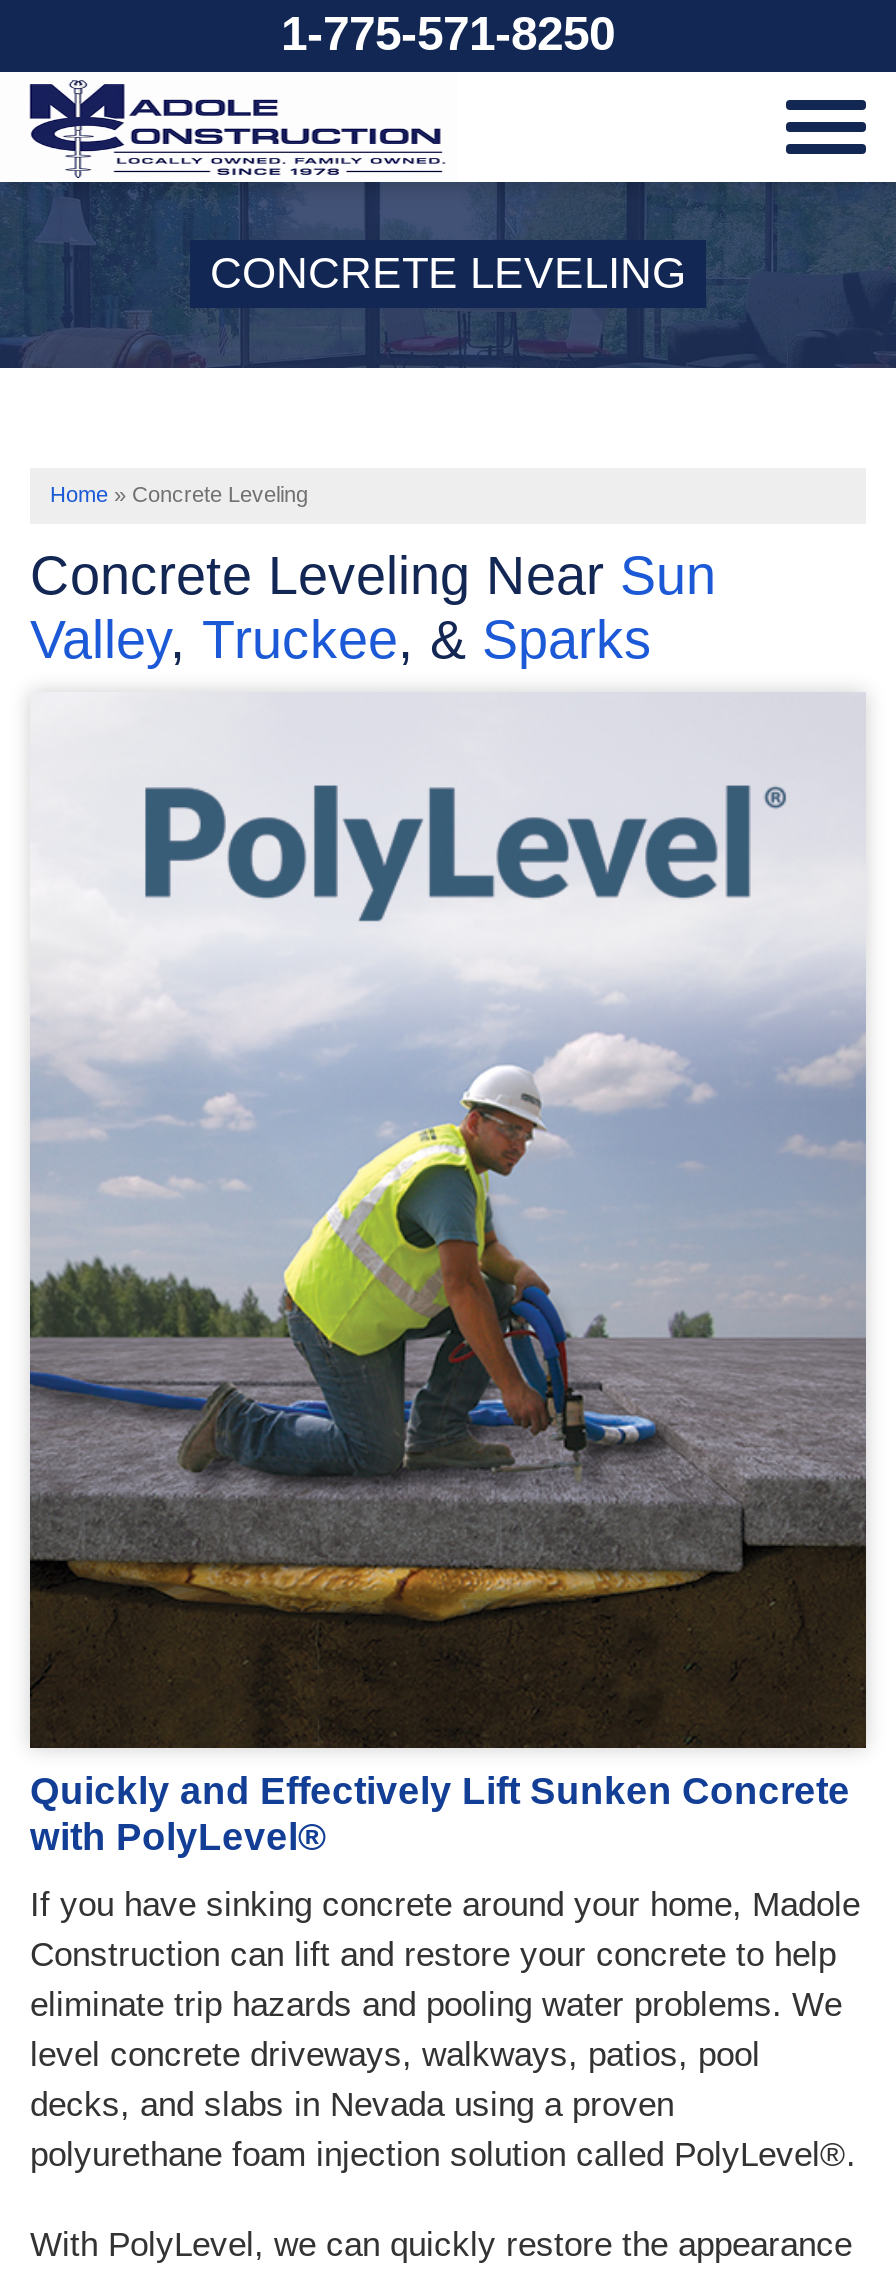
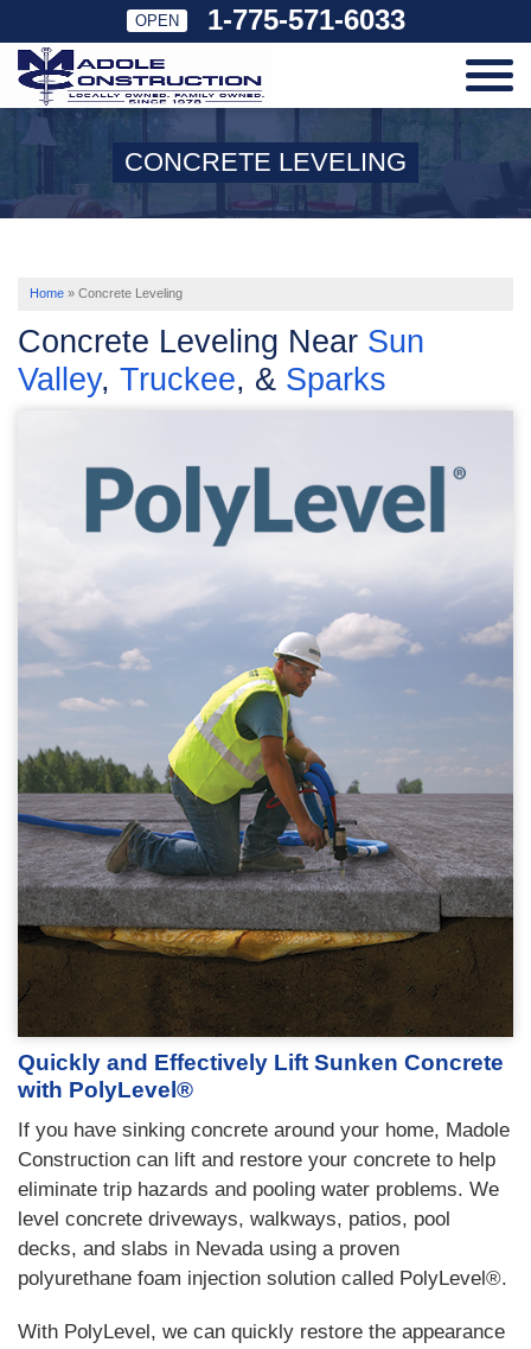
[281,6,615,60] 1-775-571-8250 -> [135,4,405,36] OPEN | 1-775-571-6033

